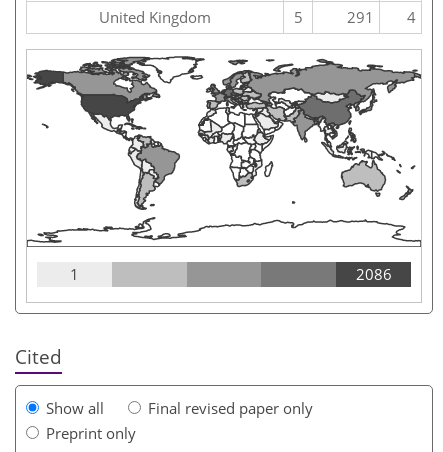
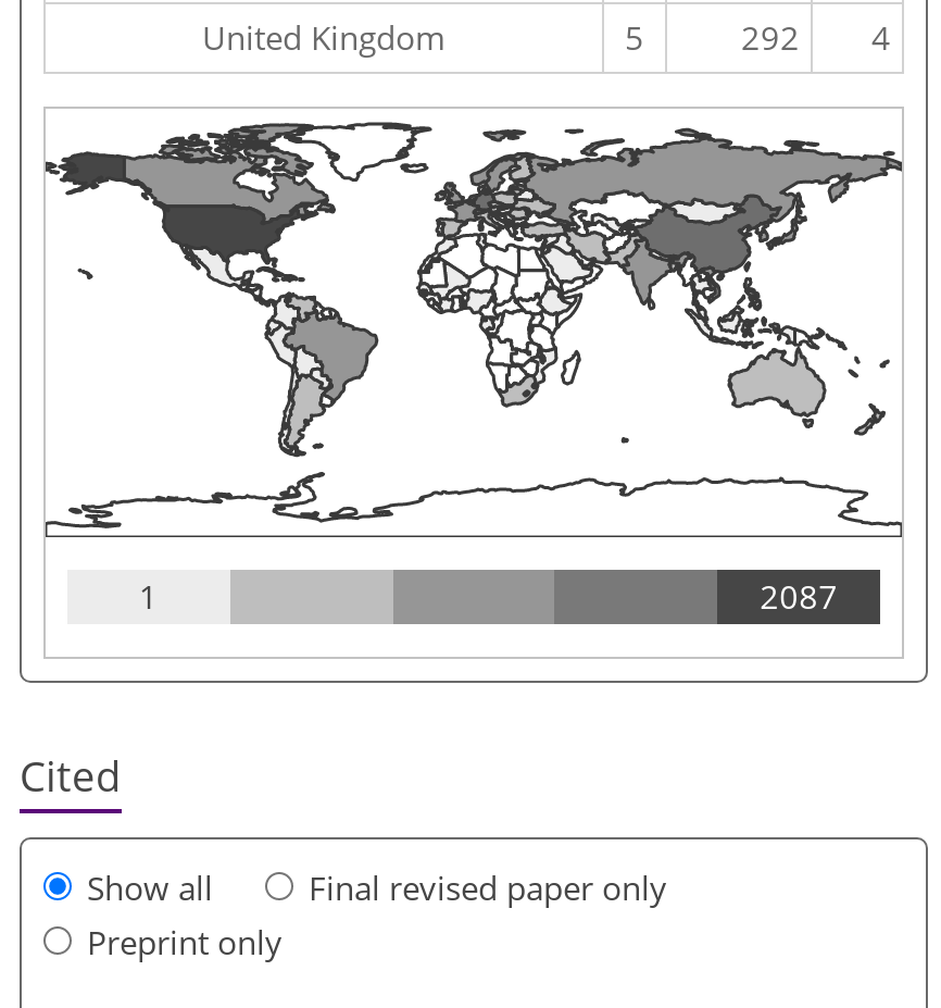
[347,6,416,26] 291 4 -> [741,14,891,58] 292 4
[356,263,392,283] 2086 -> [760,573,838,617] 2087

